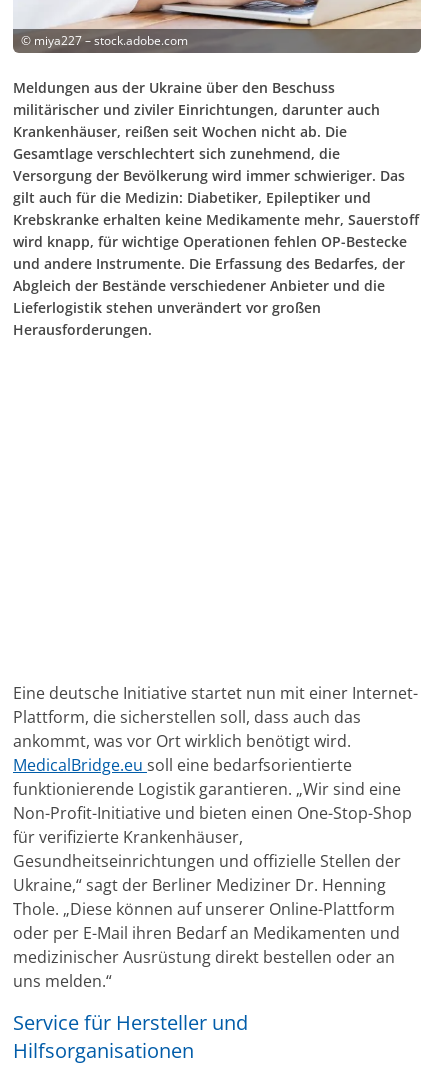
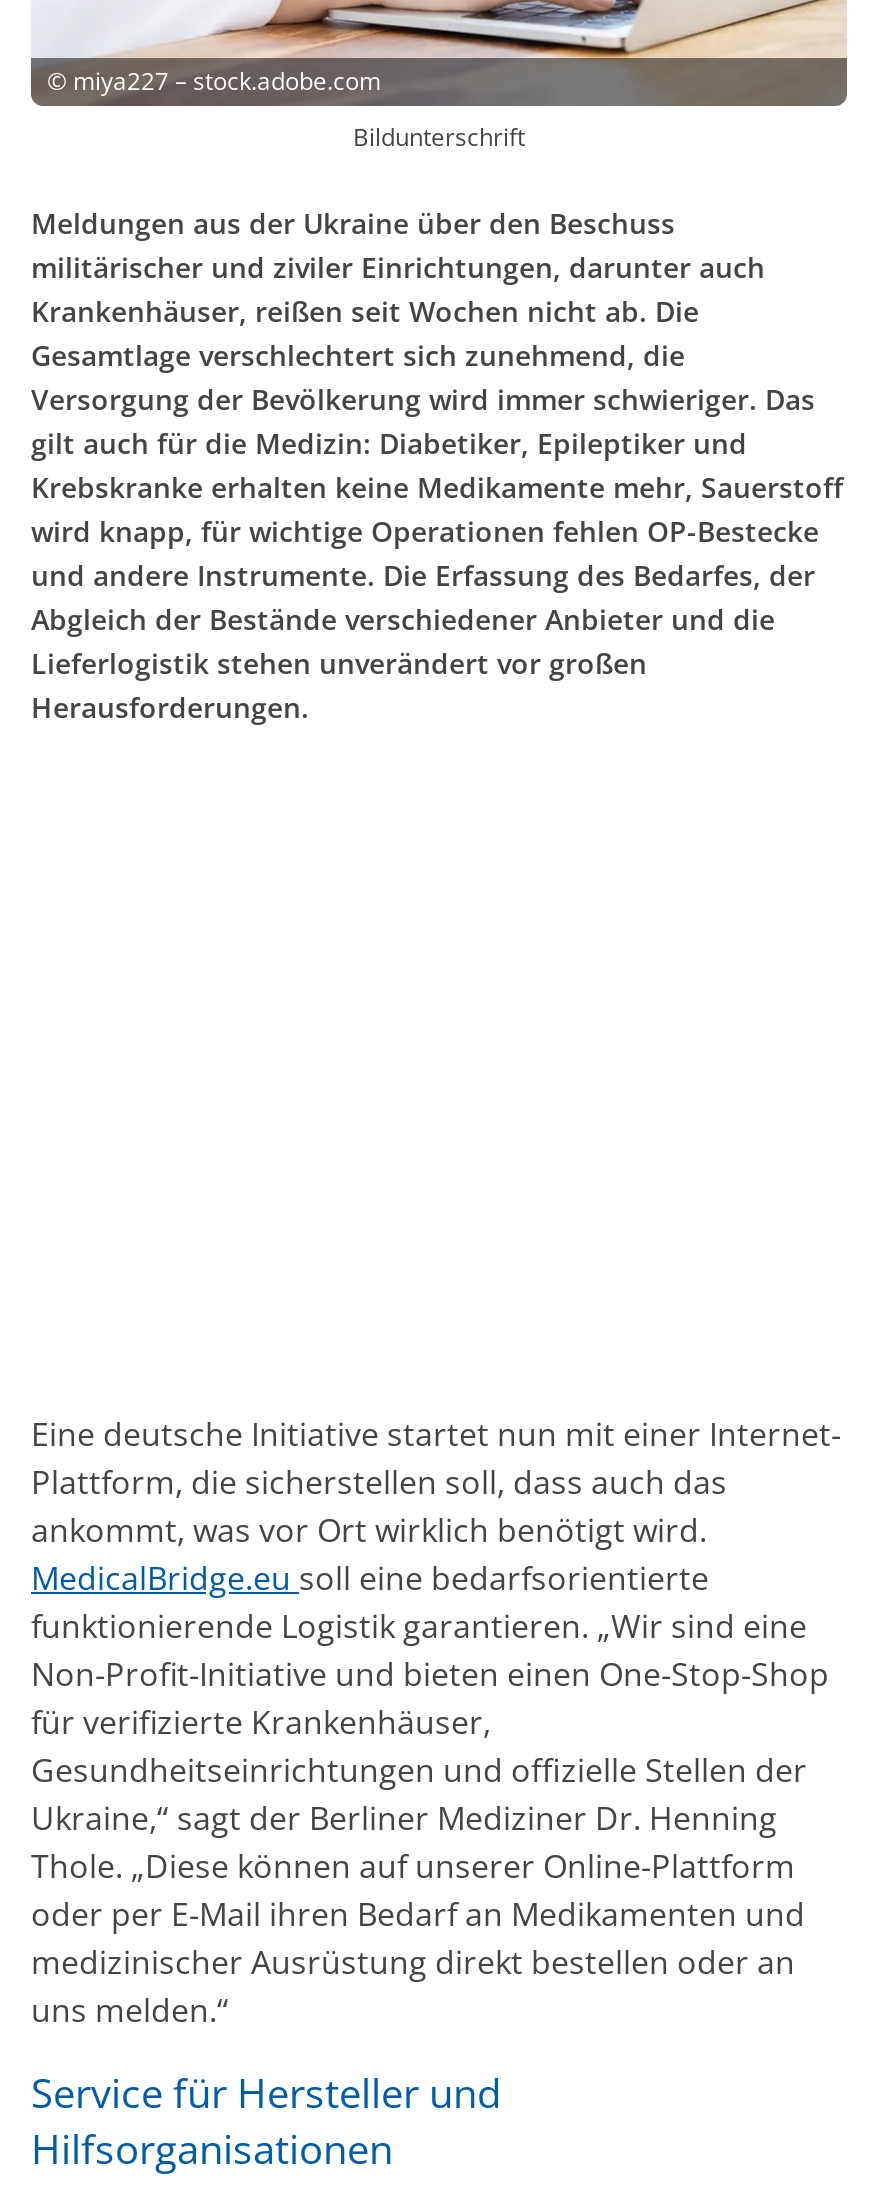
none -> [353,119,525,153] Bildunterschrift

